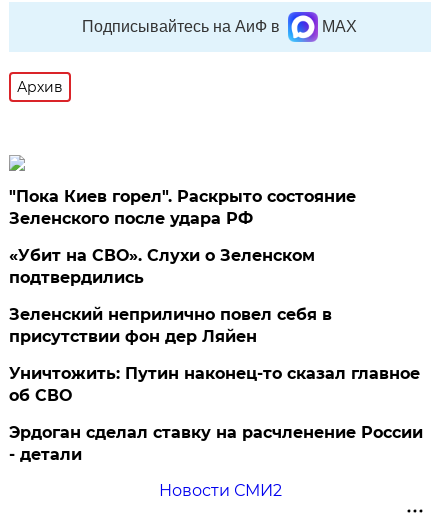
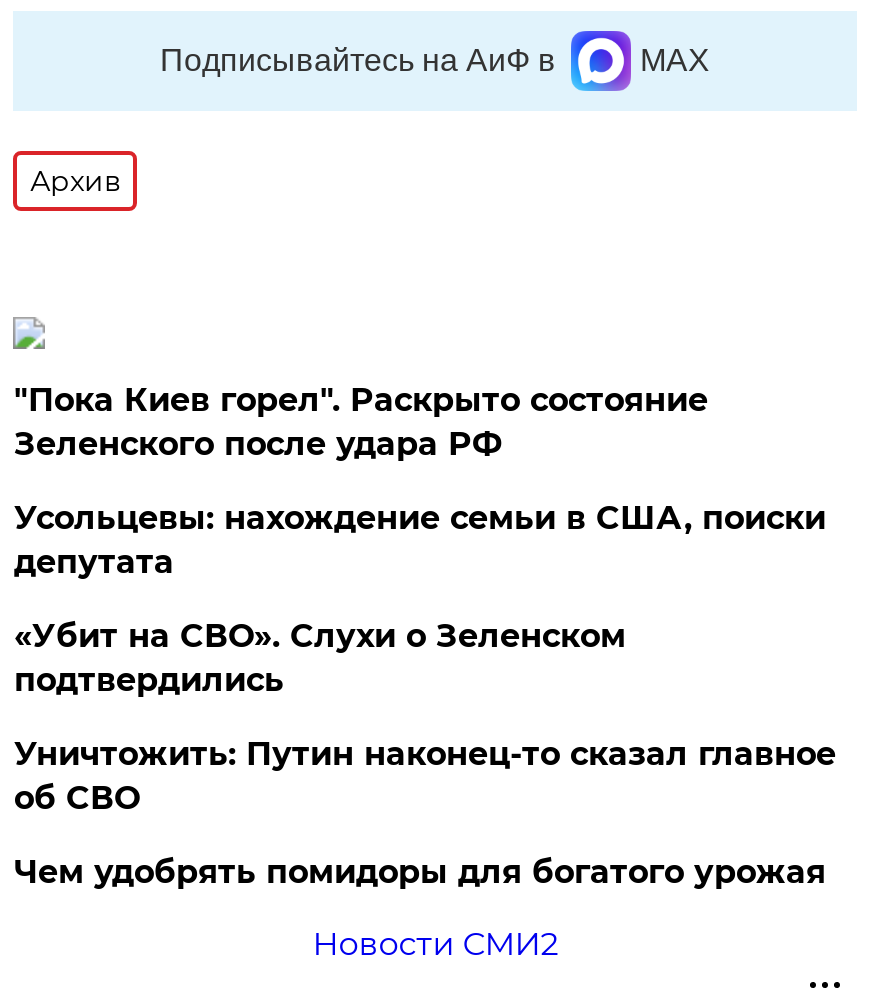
none -> [14,499,826,581] Усольцевы: нахождение семьи в США, поиски | депутата
moved [9,246,315,287] -> [14,617,626,699]: «Убит на СВО». Слухи о Зеленском | подтвердились
[9,305,332,346] Зеленский неприлично повел cебя в | присутствии фон дер Ляйен -> none
[9,423,423,464] Эрдоган сделал ставку на расчленение России | - детали -> [14,853,826,891] Чем удобрять помидоры для богатого урожая

